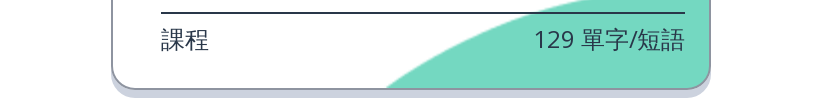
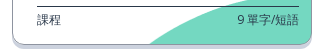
[533,22,685,56] 129 單字/短語 -> [237,11,299,28] 9 單字/短語

